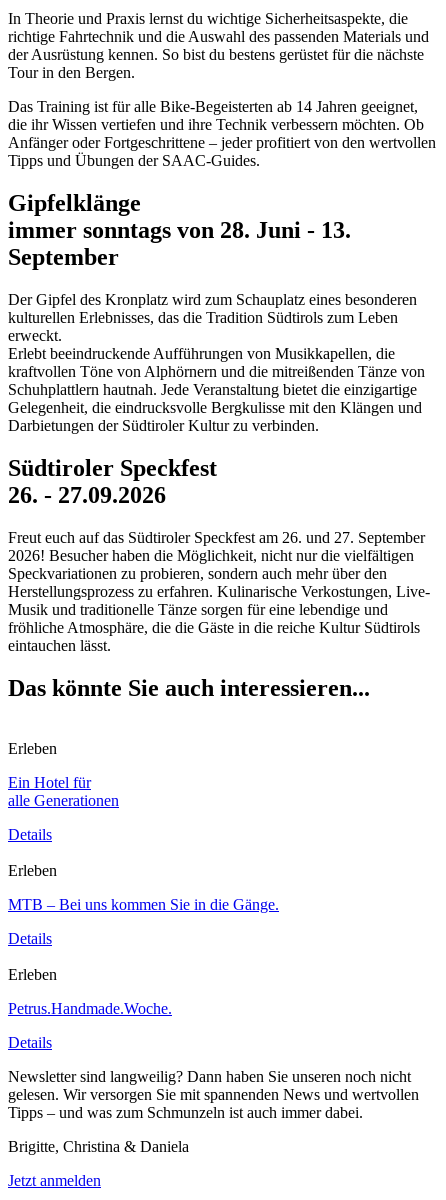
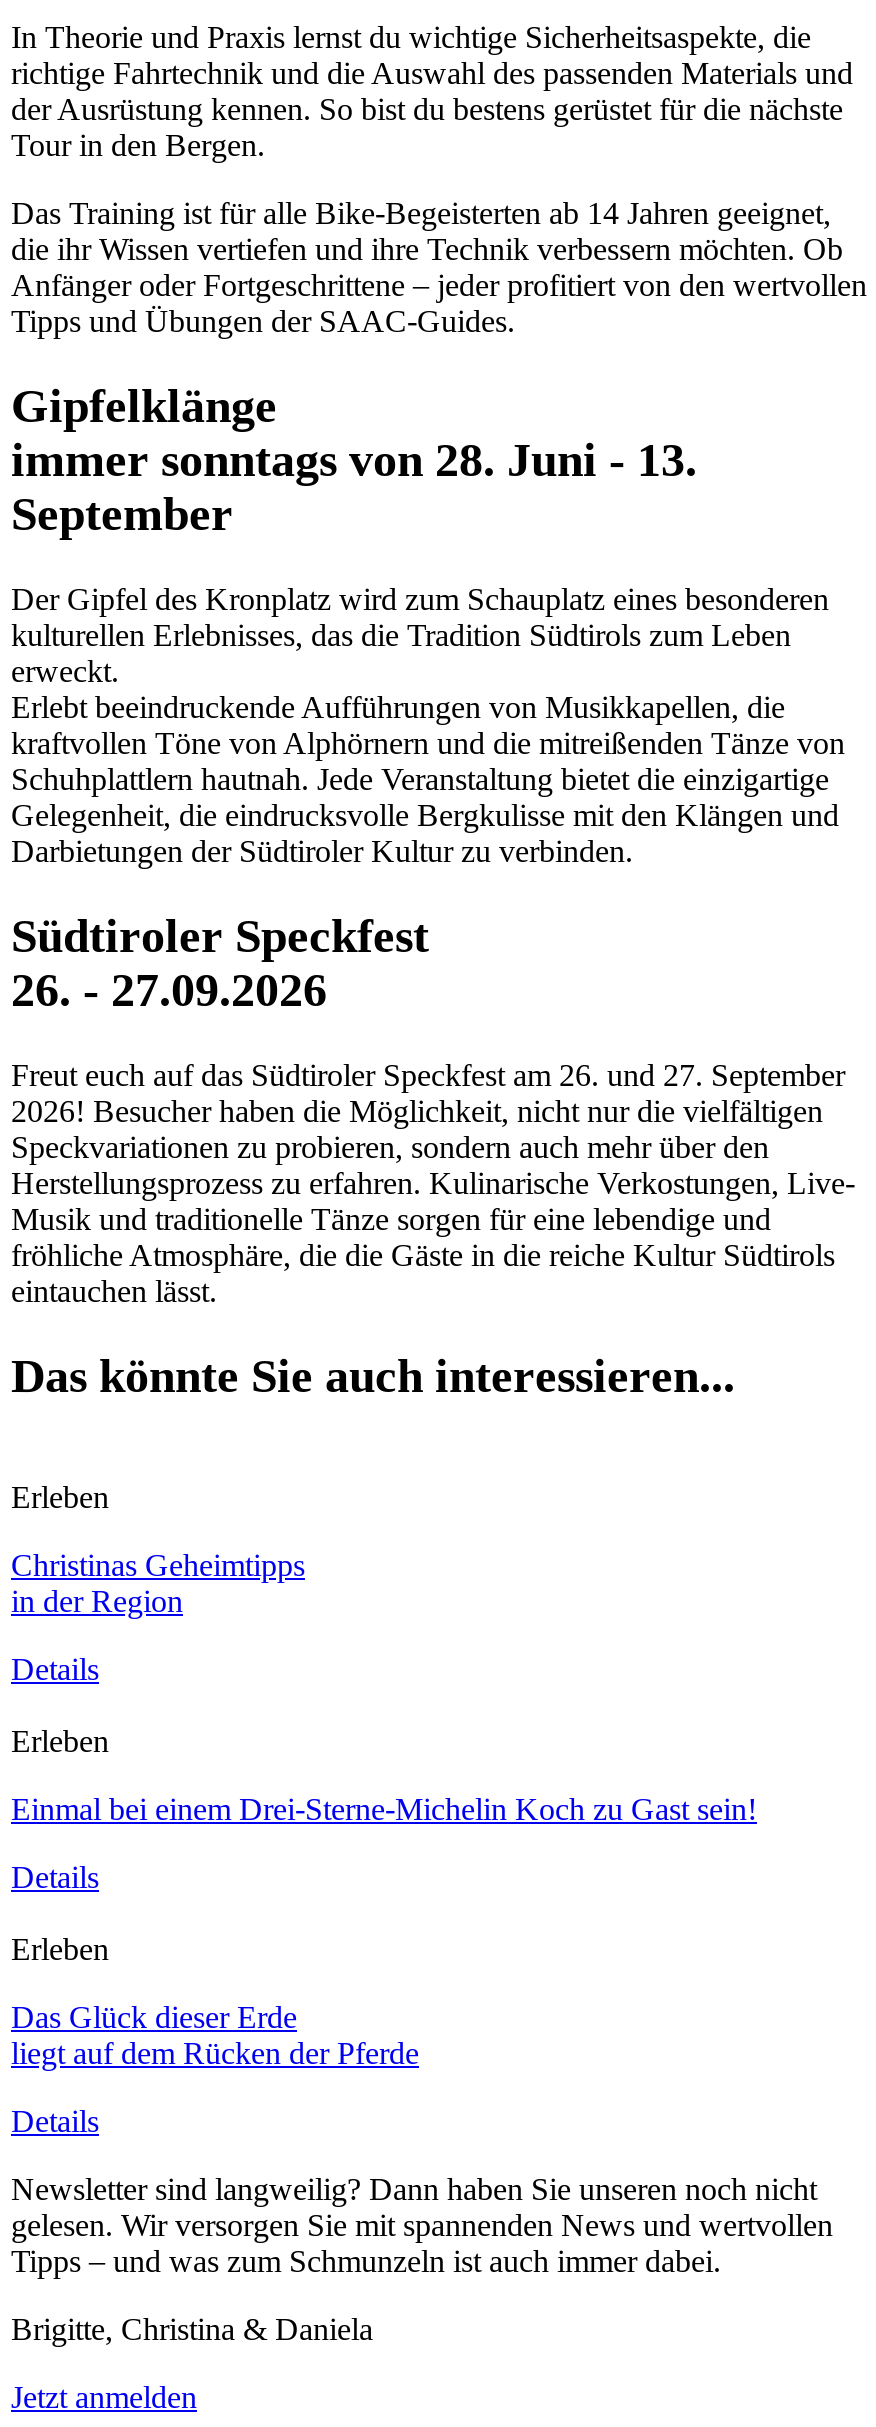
[8,774,119,809] Ein Hotel für | alle Generationen -> [11,1547,305,1617] Christinas Geheimtipps | in der Region
[8,896,279,913] MTB – Bei uns kommen Sie in die Gänge. -> [11,1791,757,1825] Einmal bei einem Drei-Sterne-Michelin Koch zu Gast sein!
[8,1000,172,1017] Petrus.Handmade.Woche. -> [11,1999,419,2069] Das Glück dieser Erde | liegt auf dem Rücken der Pferde

